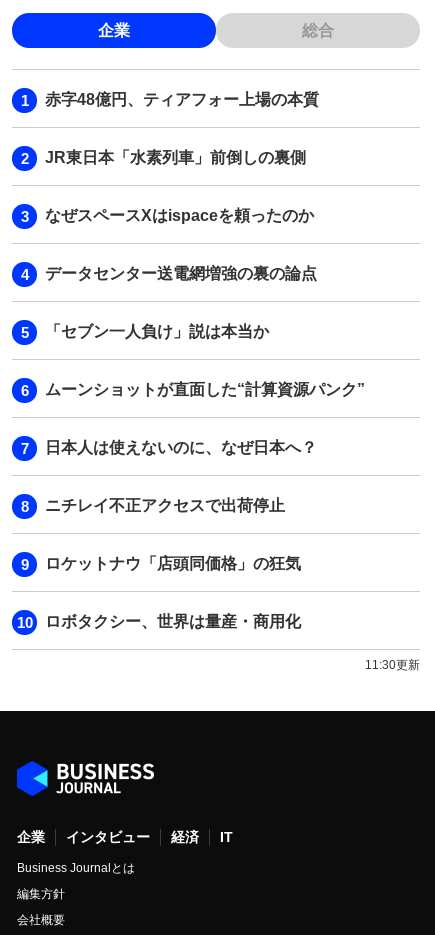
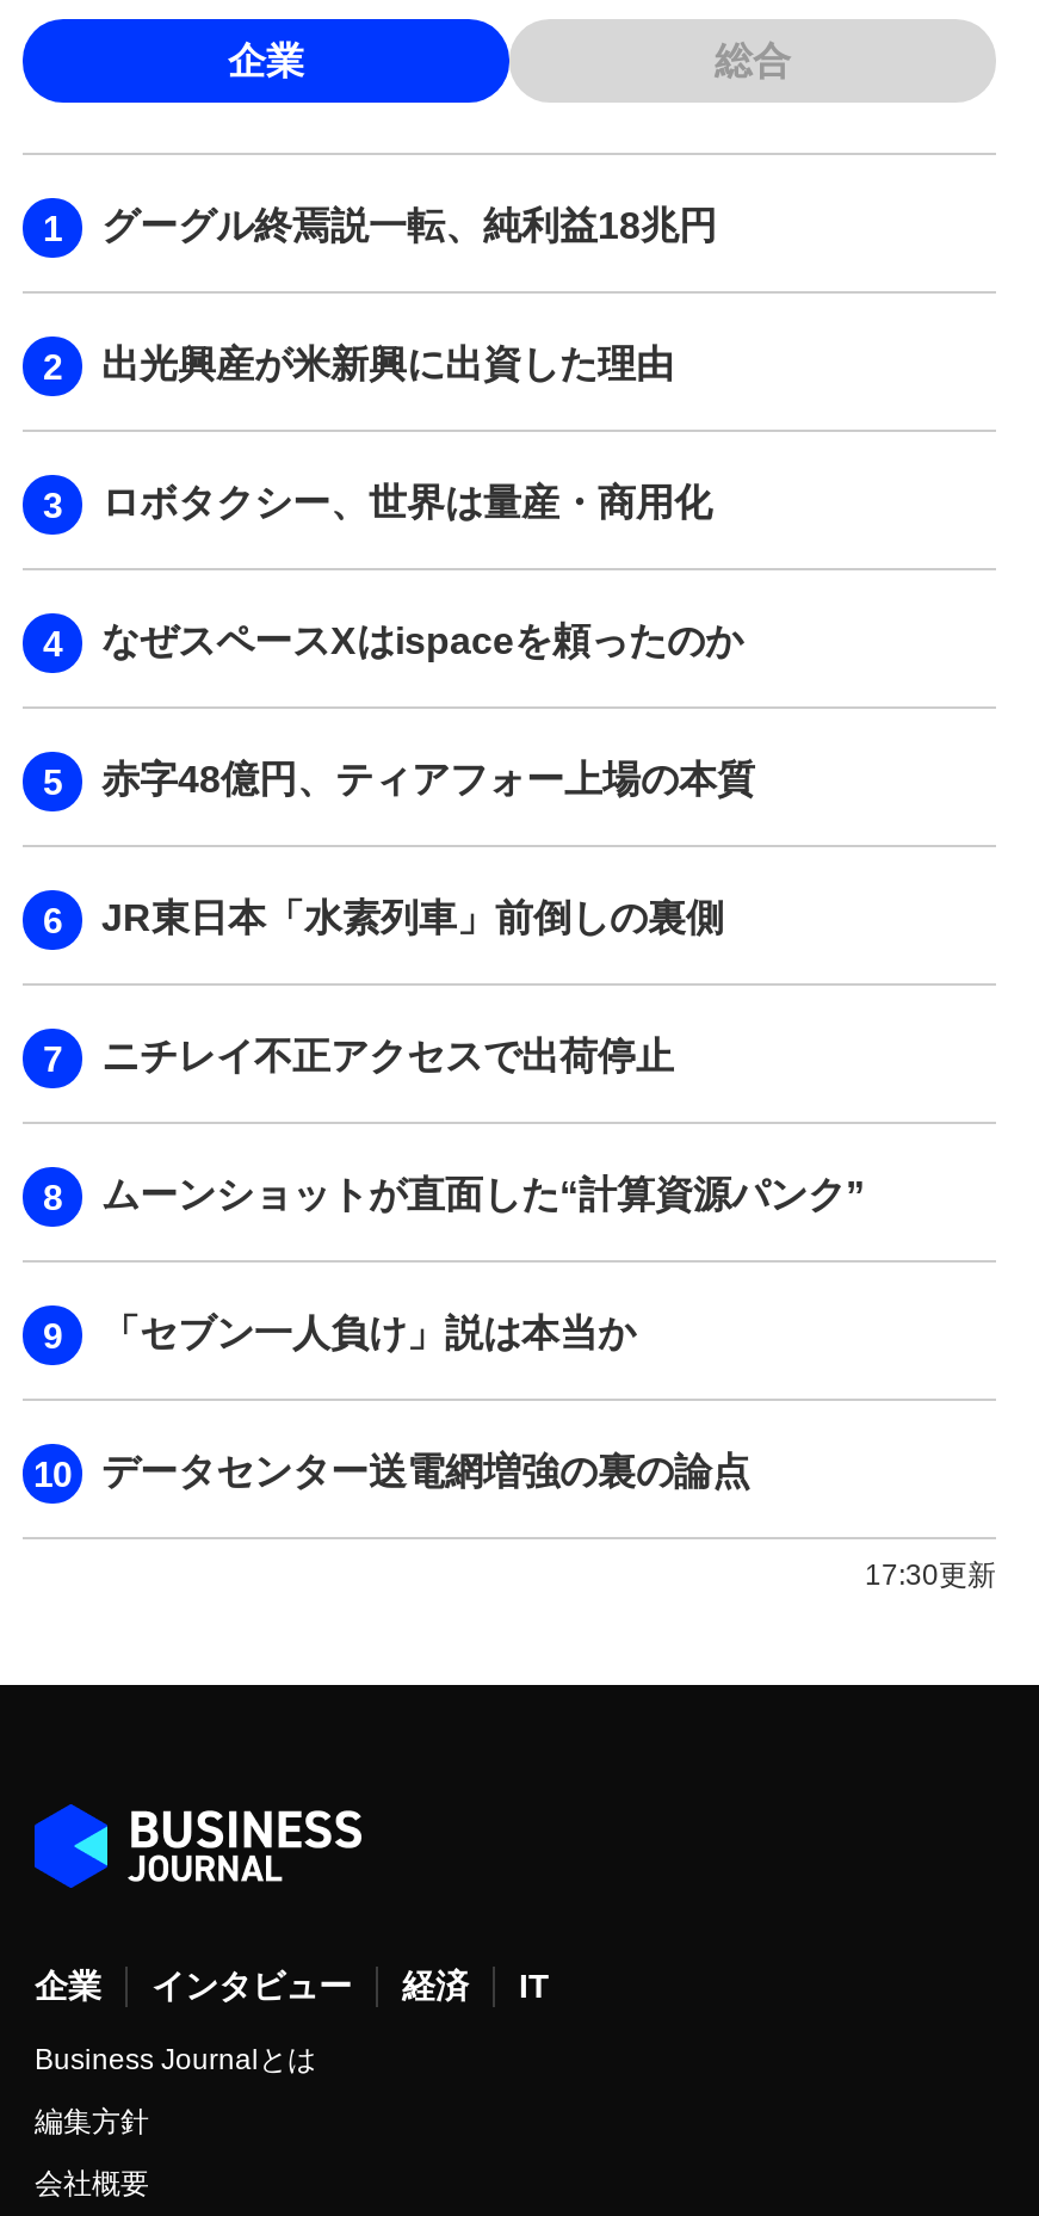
none -> [101,204,717,383] グーグル終焉説一転、純利益18兆円 | 出光興産が米新興に出資した理由
moved [45,90,319,165] -> [101,758,755,937]: 赤字48億円、ティアフォー上場の本質 | JR東日本「水素列車」前倒しの裏側
moved [45,206,314,223] -> [101,619,743,660]: なぜスペースXはispaceを頼ったのか
moved [45,264,317,281] -> [101,1450,750,1490]: データセンター送電網増強の裏の論点
moved [45,322,365,397] -> [101,1173,865,1352]: 「セブン一人負け」説は本当か | ムーンショットが直面した“計算資源パンク”
[45,438,420,671] 日本人は使えないのに、なぜ日本へ？ | ロケットナウ「店頭同価格」の狂気 | 11:30更新 -> [865,1557,996,1591] 17:30更新
moved [45,496,285,513] -> [101,1035,674,1075]: ニチレイ不正アクセスで出荷停止
moved [45,612,301,629] -> [101,481,712,521]: ロボタクシー、世界は量産・商用化

